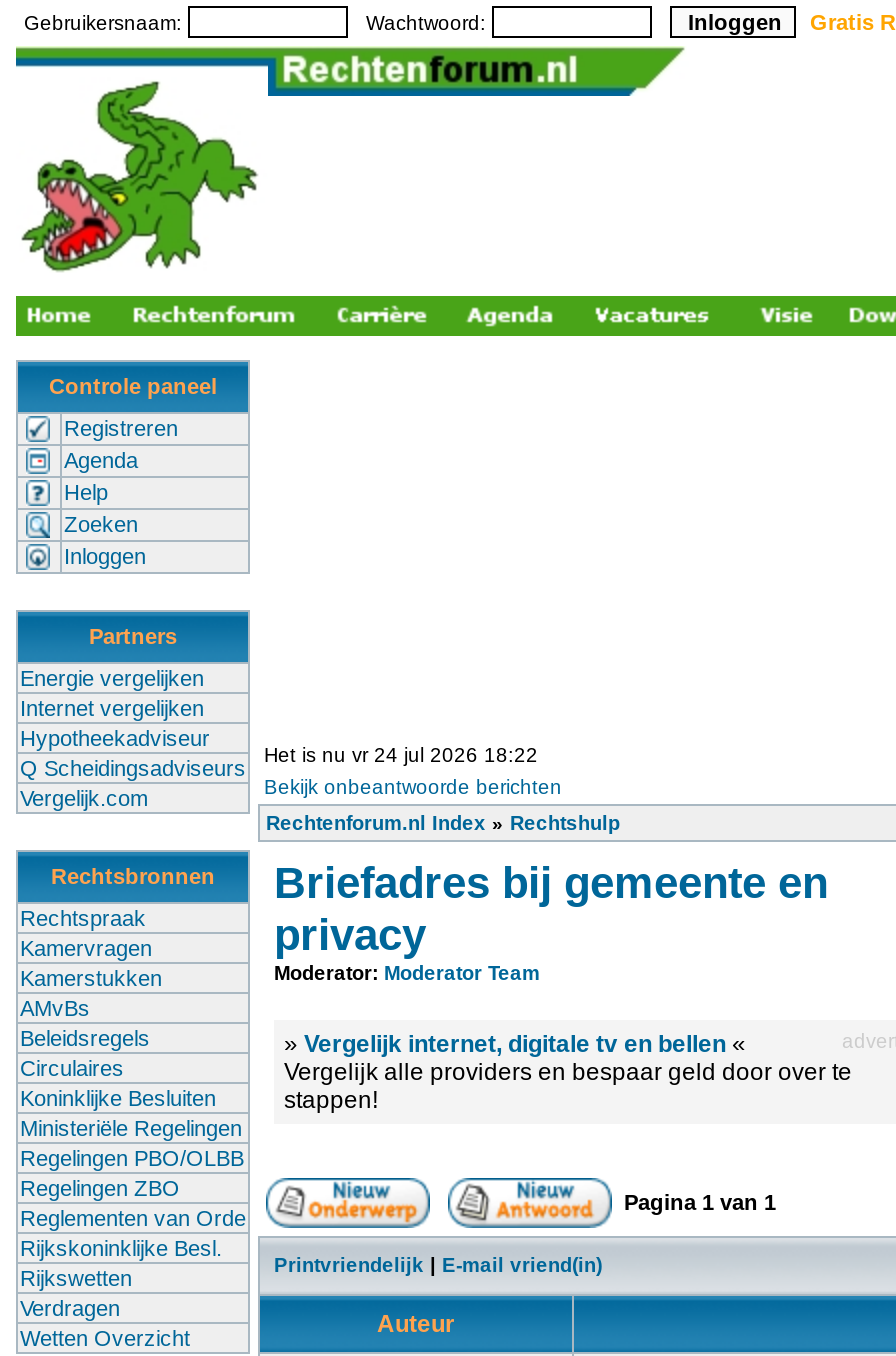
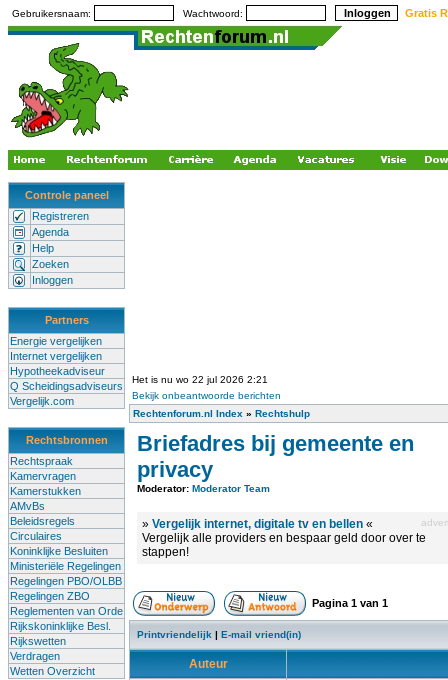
[264,744,538,766] Het is nu vr 24 jul 2026 18:22 -> [132,374,268,385] Het is nu wo 22 jul 2026 2:21

